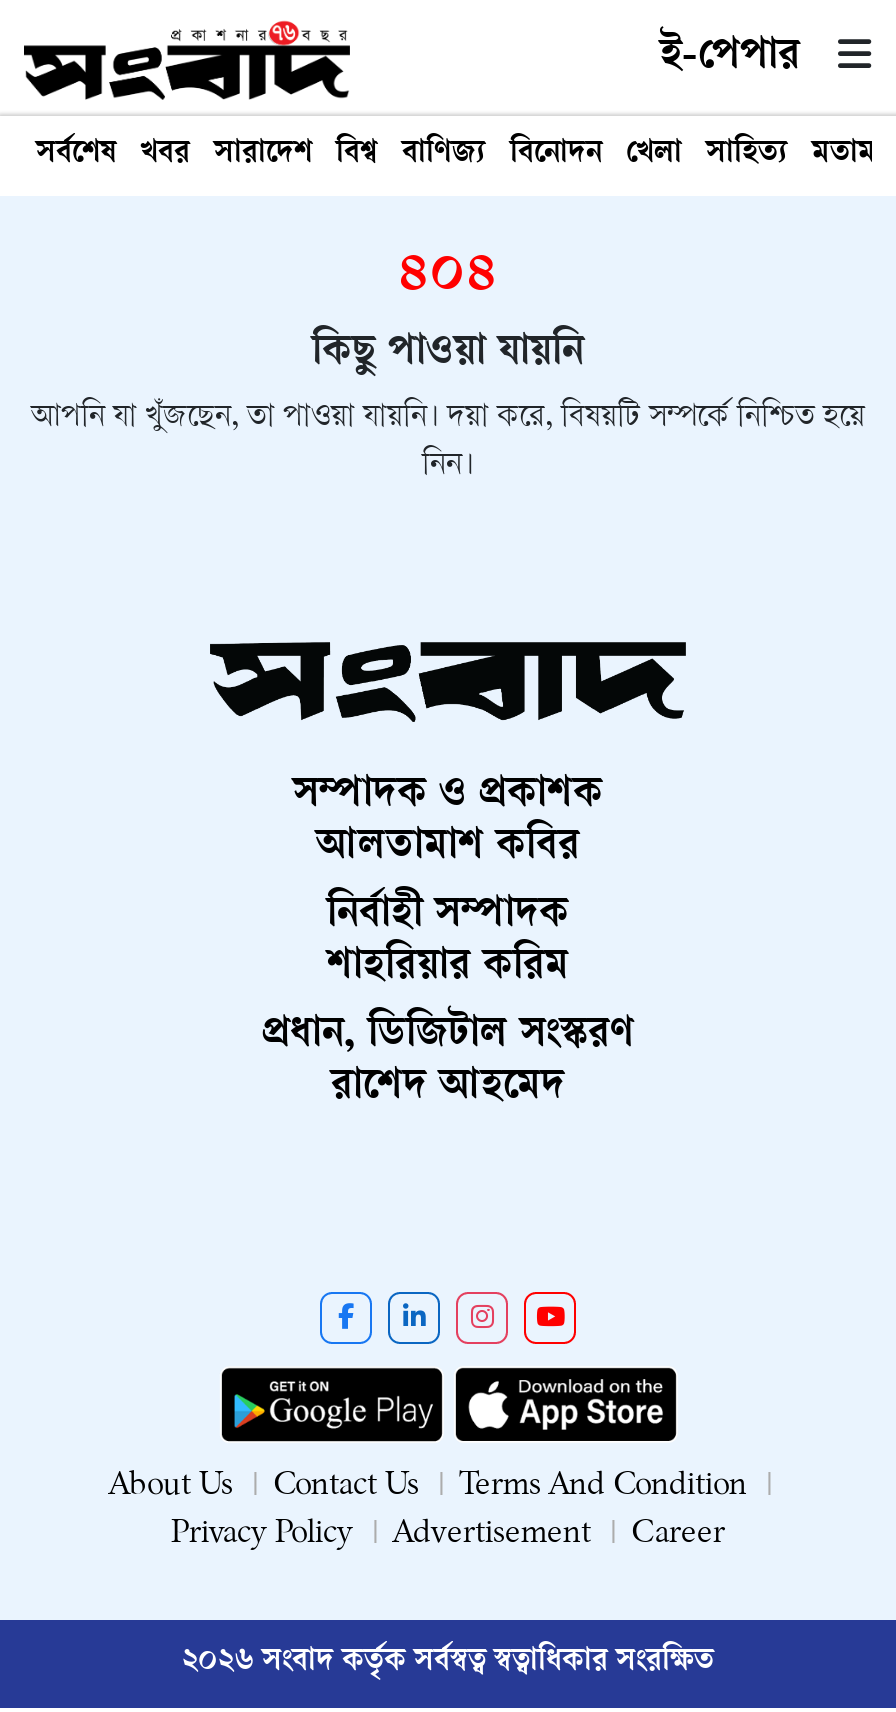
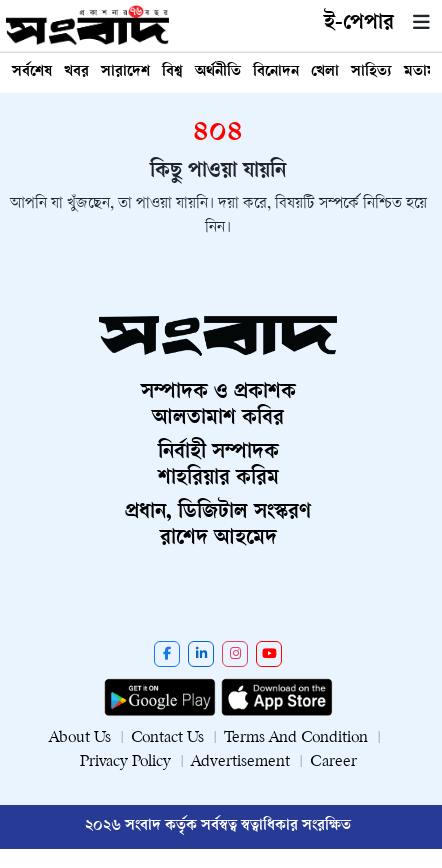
[402,138,486,172] বাণিজ্য -> [195,64,241,81] অর্থনীতি

